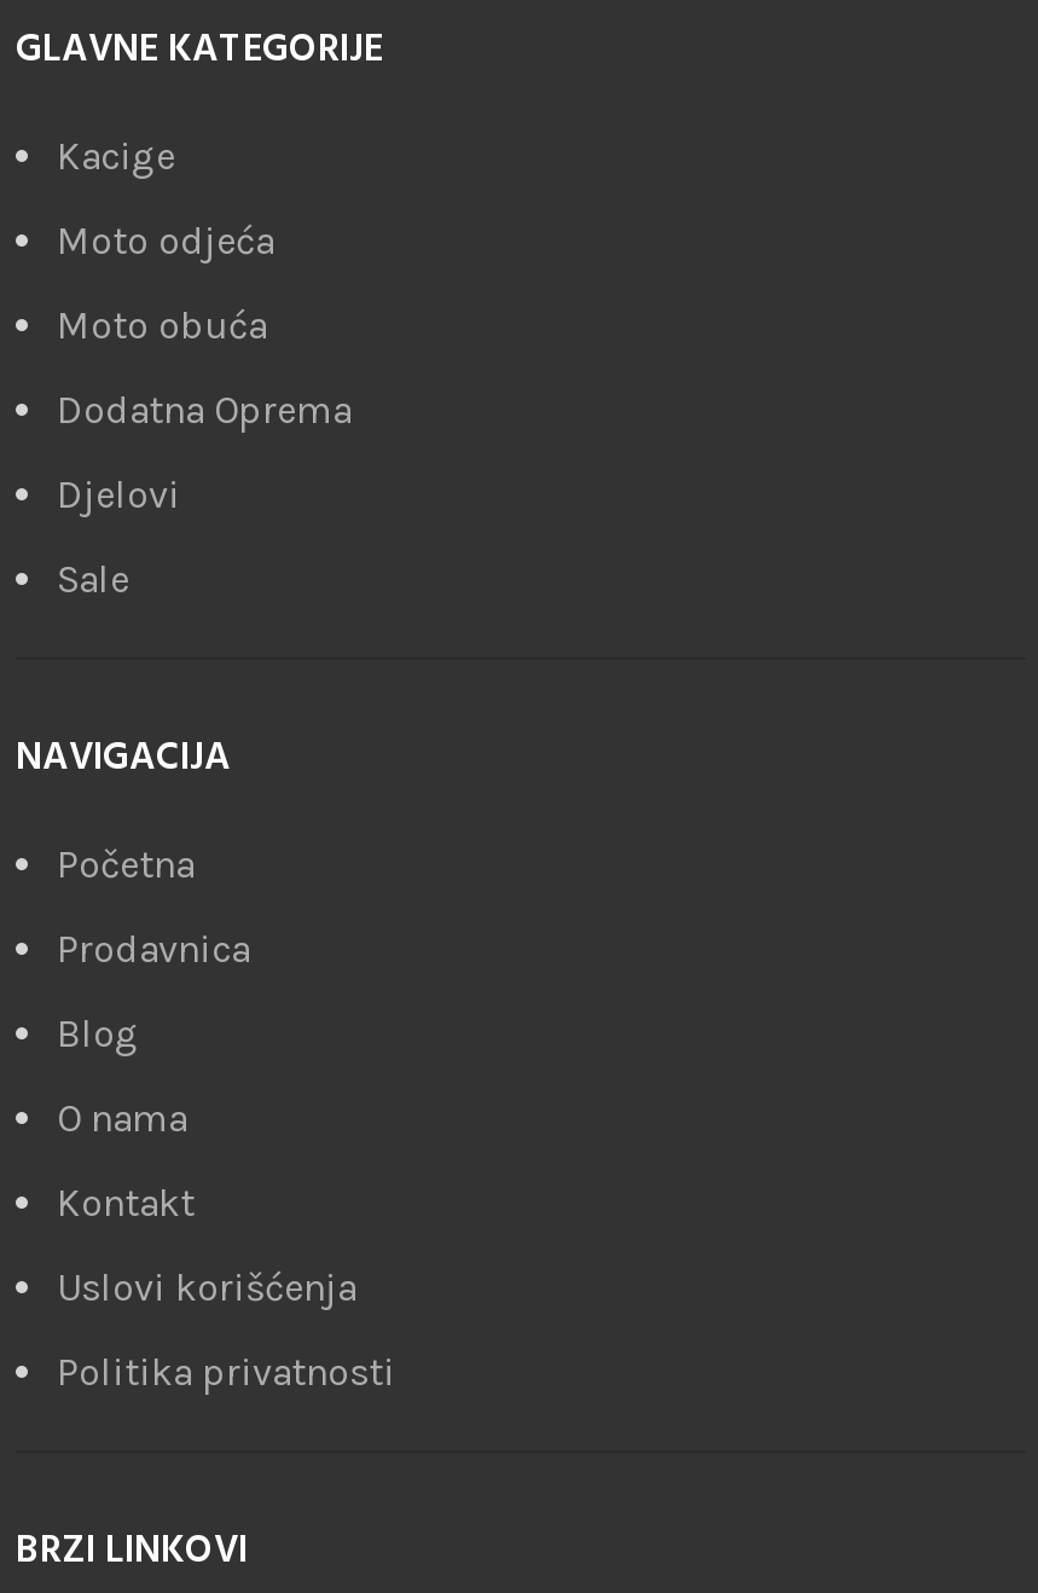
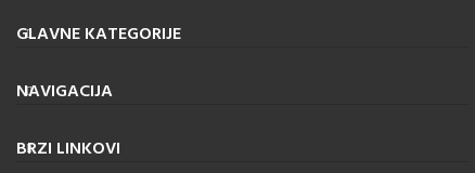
[57,132,352,601] Kacige | Moto odjeća | Moto obuća | Dodatna Oprema | Djelovi | Sale -> none
[57,840,395,1394] Početna | Prodavnica | Blog | O nama | Kontakt | Uslovi korišćenja | Politika privatnosti -> none

